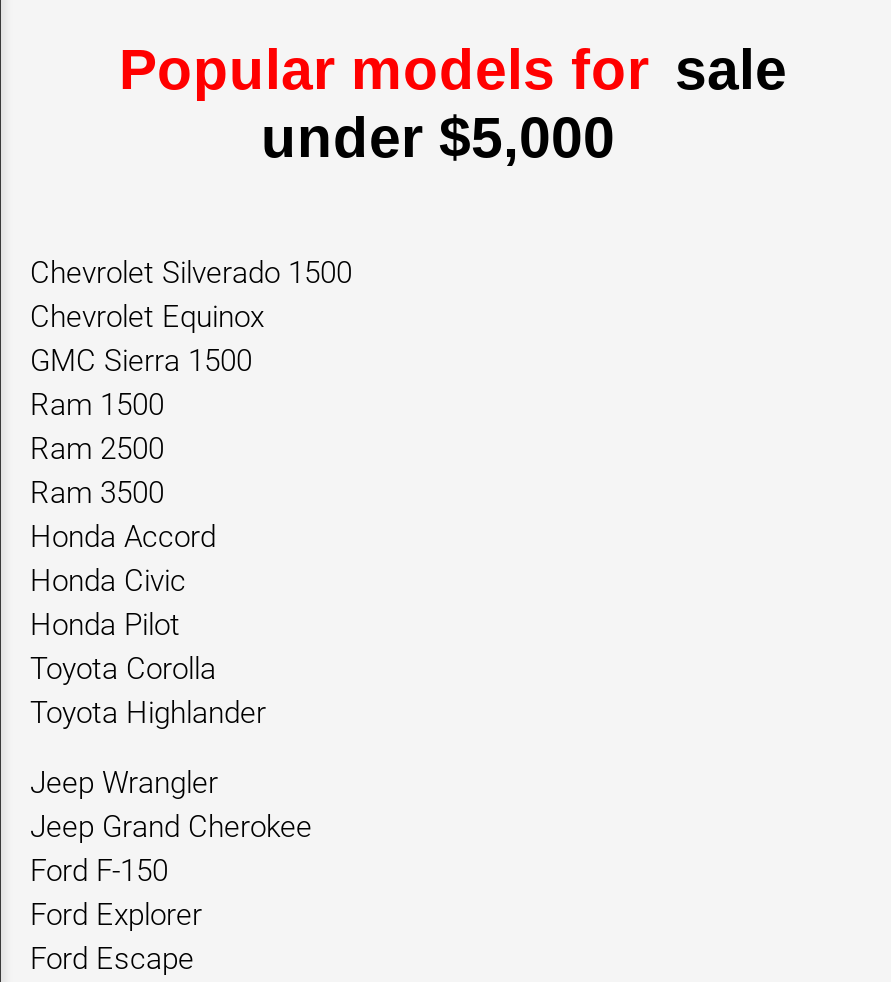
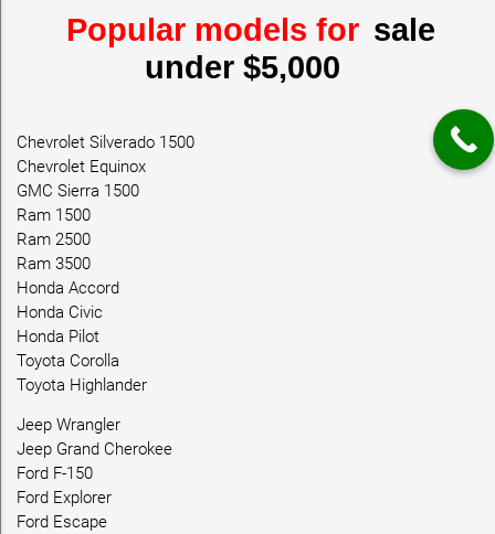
none -> [431,108,492,174] [image]

